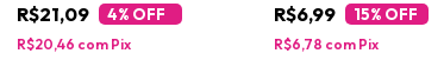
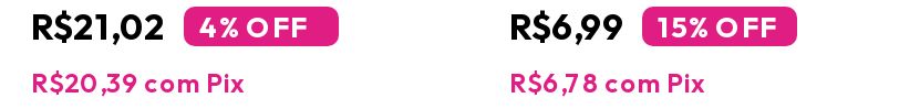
[17,2,165,26] R$21,09 4% OFF -> [31,4,308,48] R$21,02 4% OFF
[17,35,131,53] R$20,46 com Pix -> [31,66,244,99] R$20,39 com Pix

